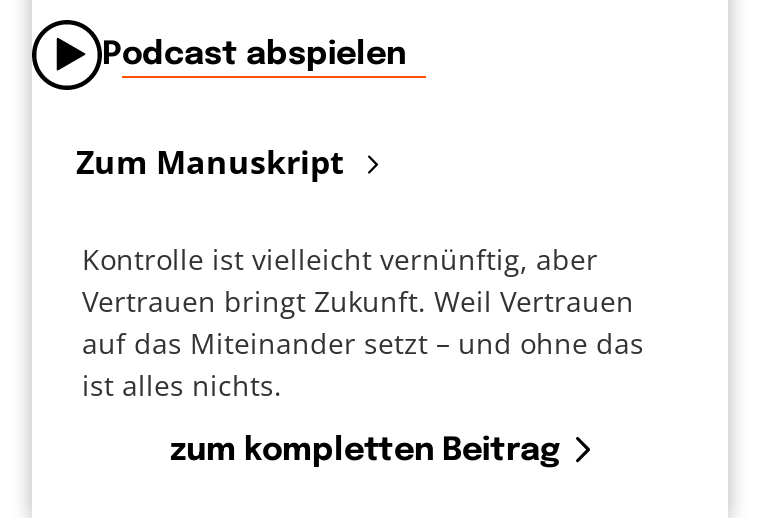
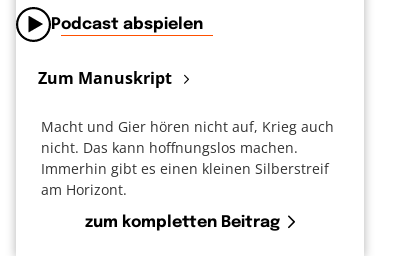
[82,239,644,403] Kontrolle ist vielleicht vernünftig, aber | Vertrauen bringt Zukunft. Weil Vertrauen | auf das Miteinander setzt – und ohne das | ist alles nichts. -> [41,117,334,199] Macht und Gier hören nicht auf, Krieg auch | nicht. Das kann hoffnungslos machen. | Immerhin gibt es einen kleinen Silberstreif | am Horizont.

